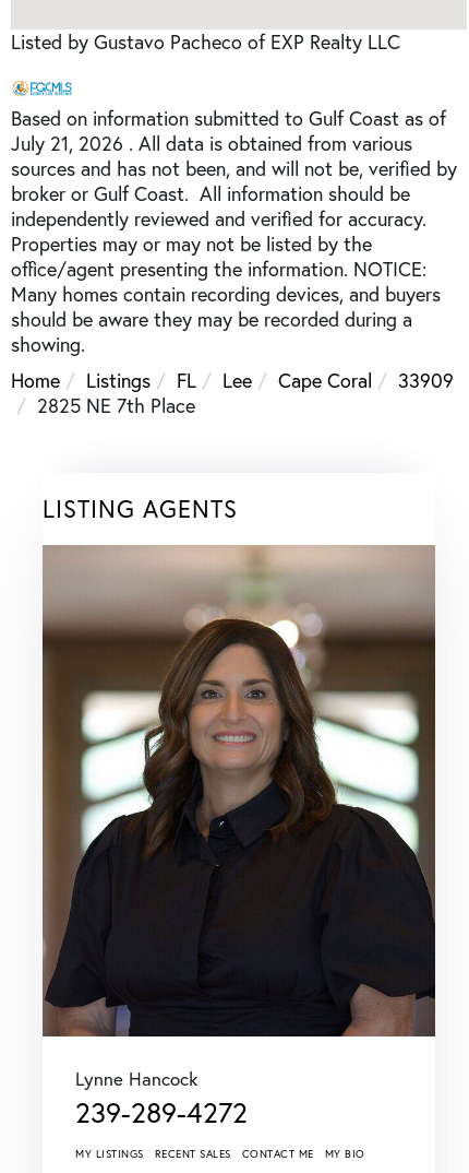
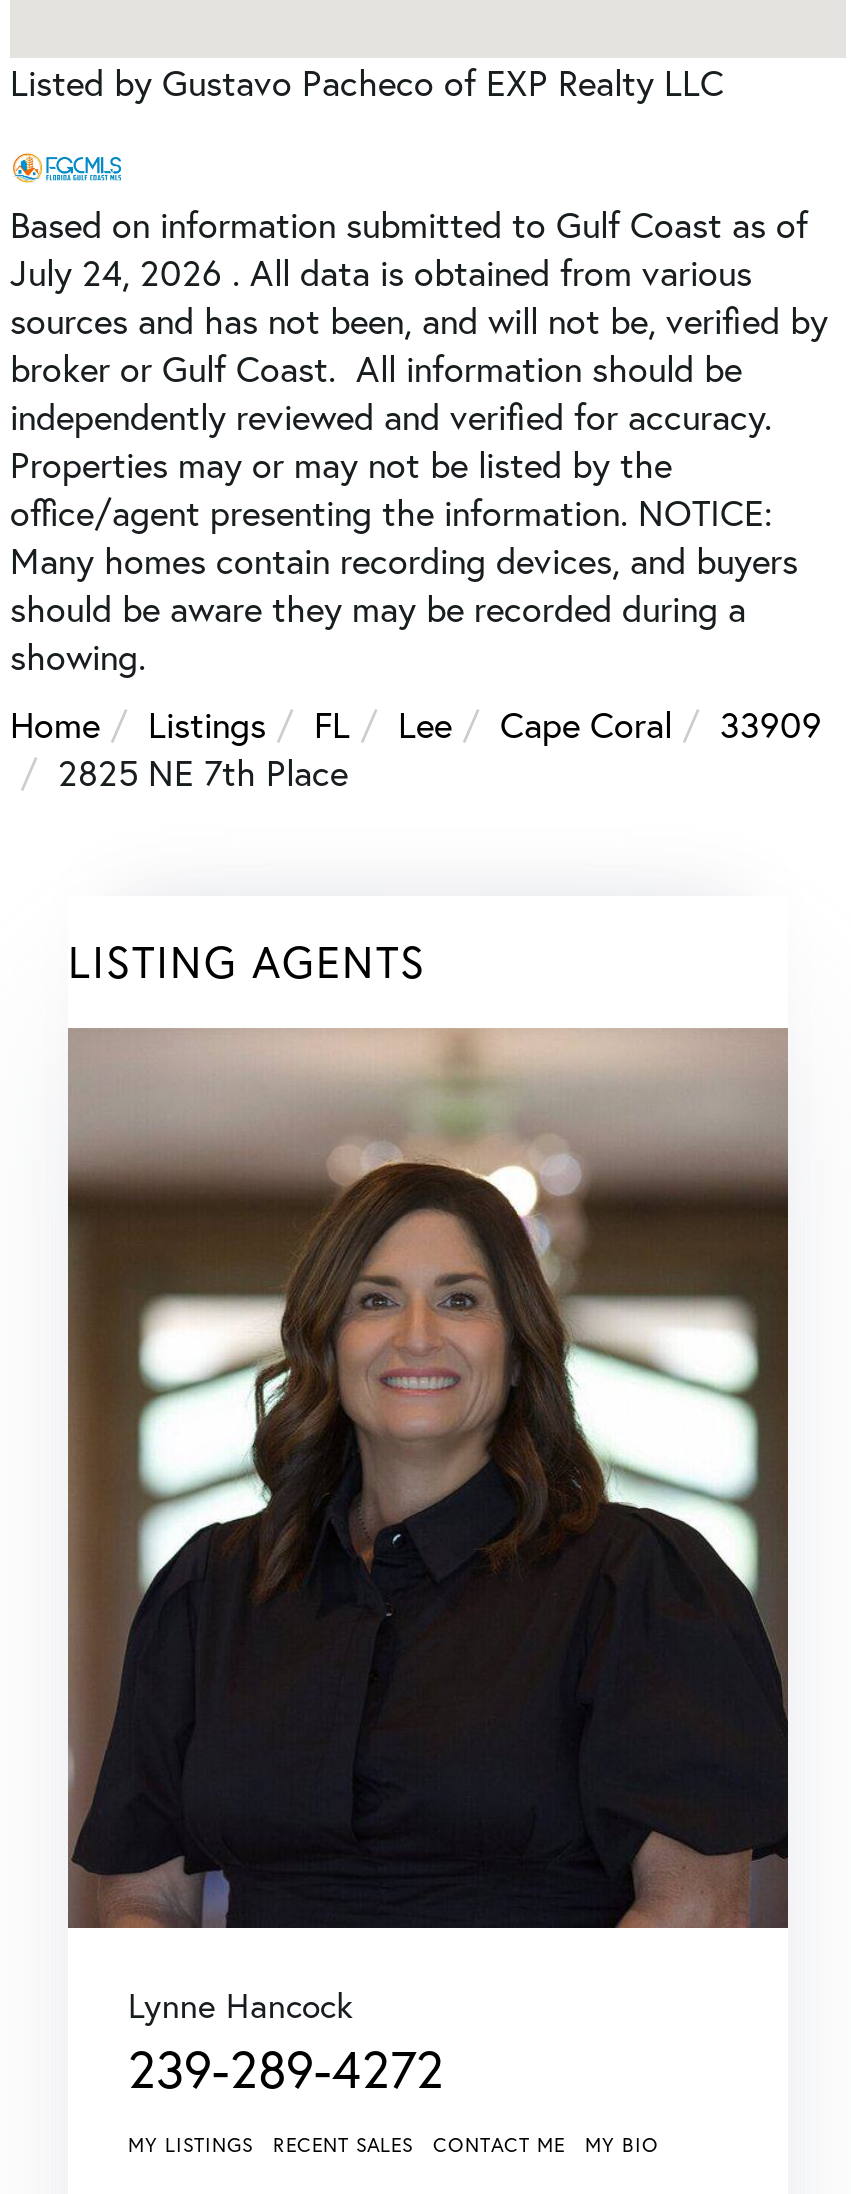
[11,131,412,156] July 21, 2026 . All data is obtained from various -> [10,247,752,295] July 24, 2026 . All data is obtained from various

